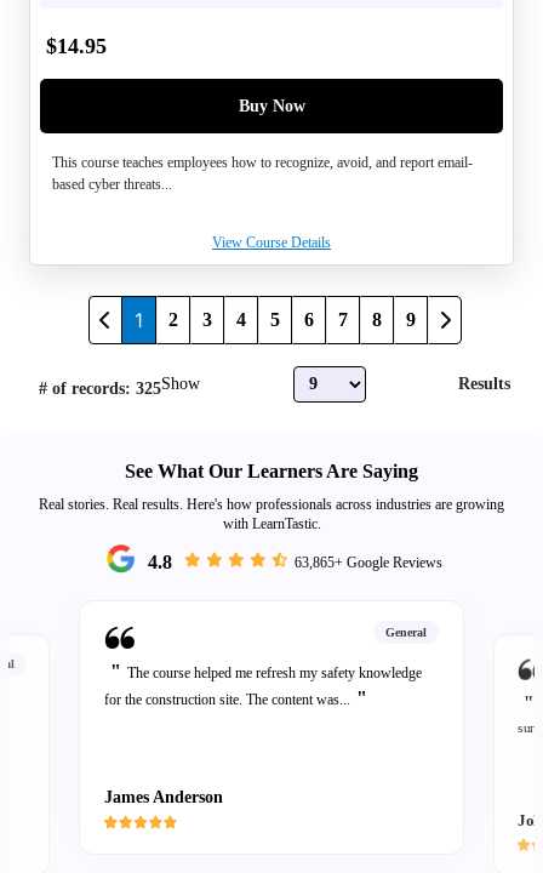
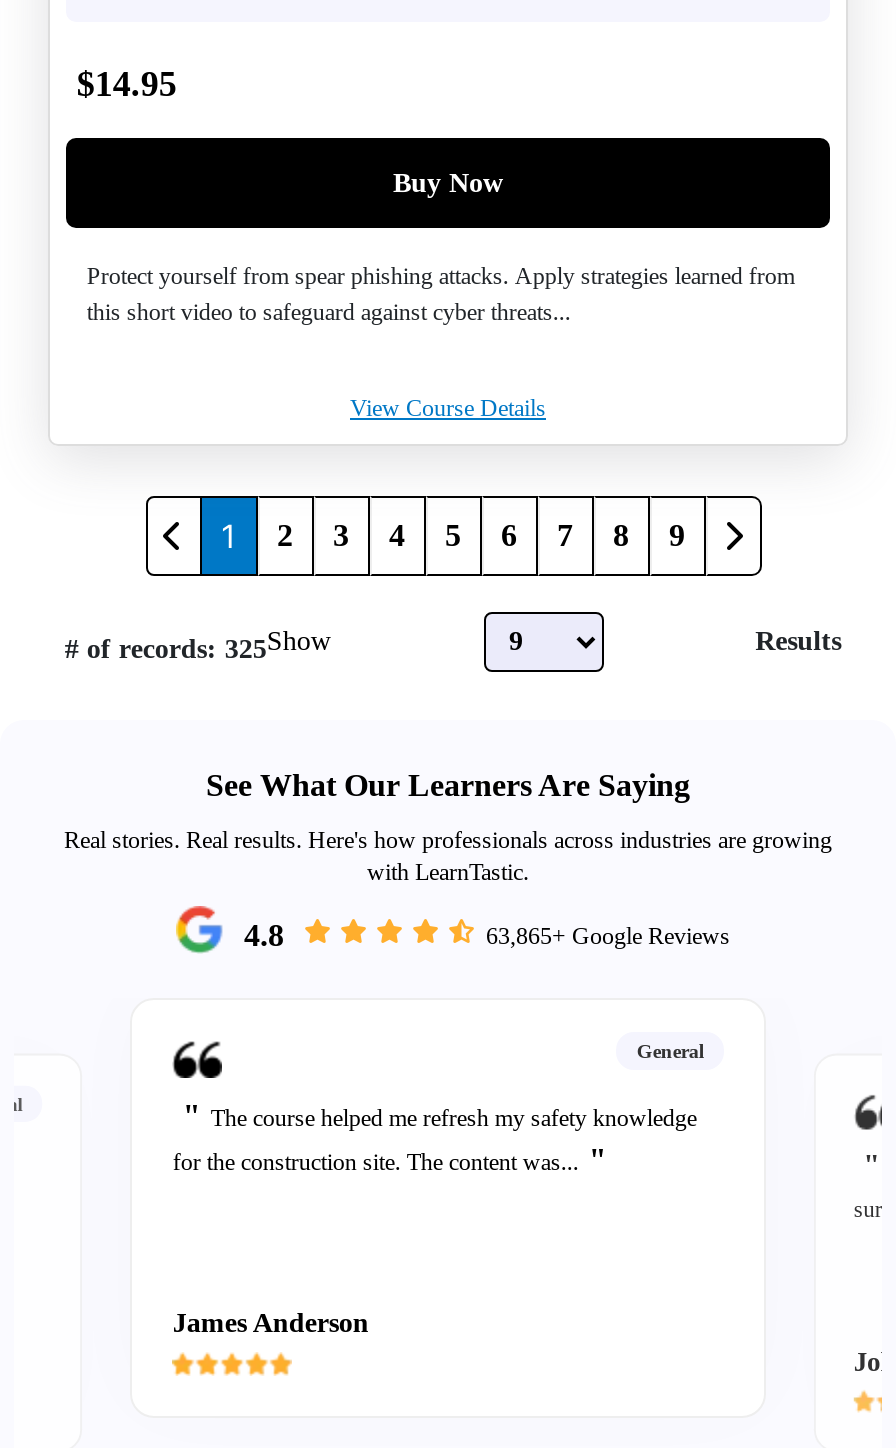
[53,153,473,192] This course teaches employees how to recognize, avoid, and report email- | based cyber threats... -> [87,261,795,325] Protect yourself from spear phishing attacks. Apply strategies learned from | this short video to safeguard against cyber threats...

